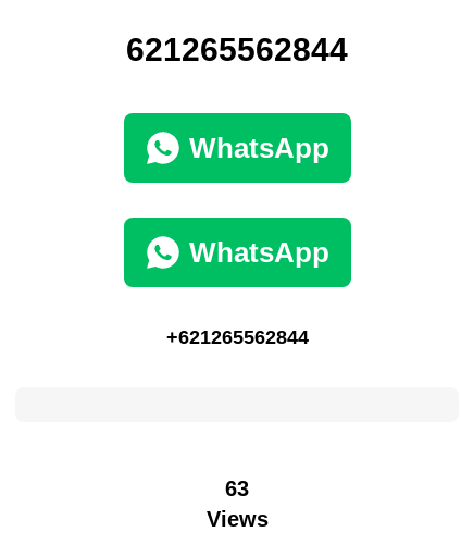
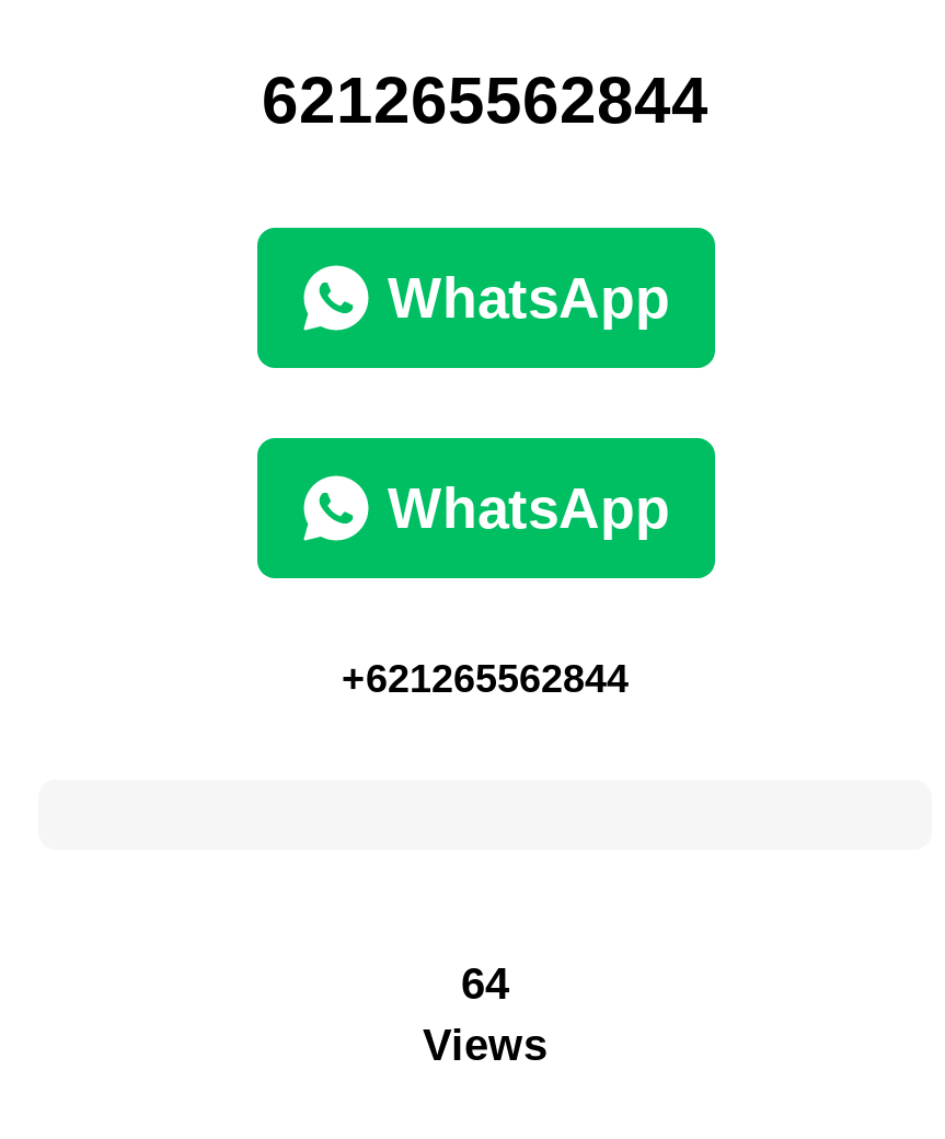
[225,476,249,500] 63 -> [461,959,509,1007] 64

